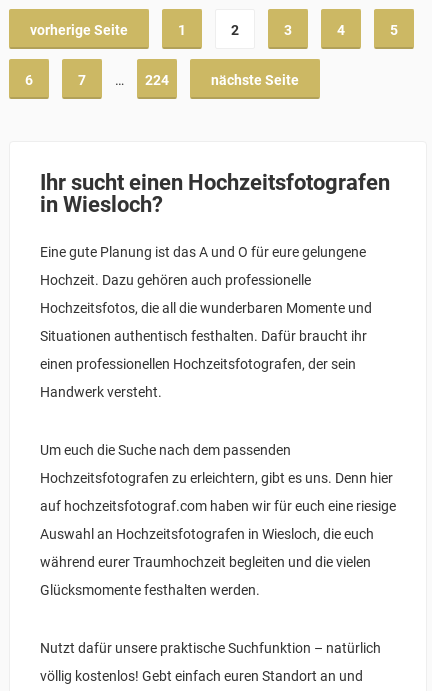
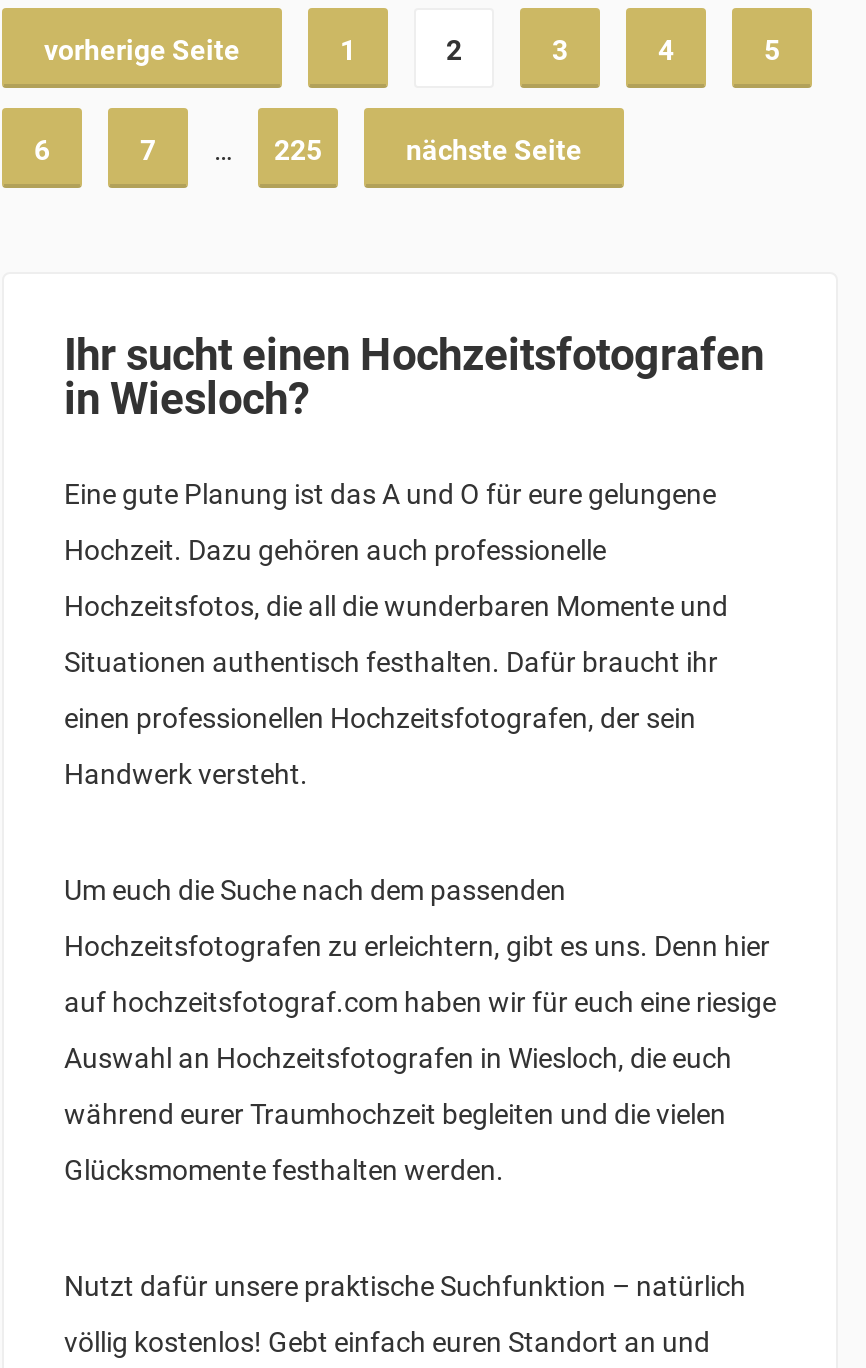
[145,72,169,88] 224 -> [274,135,322,167] 225

